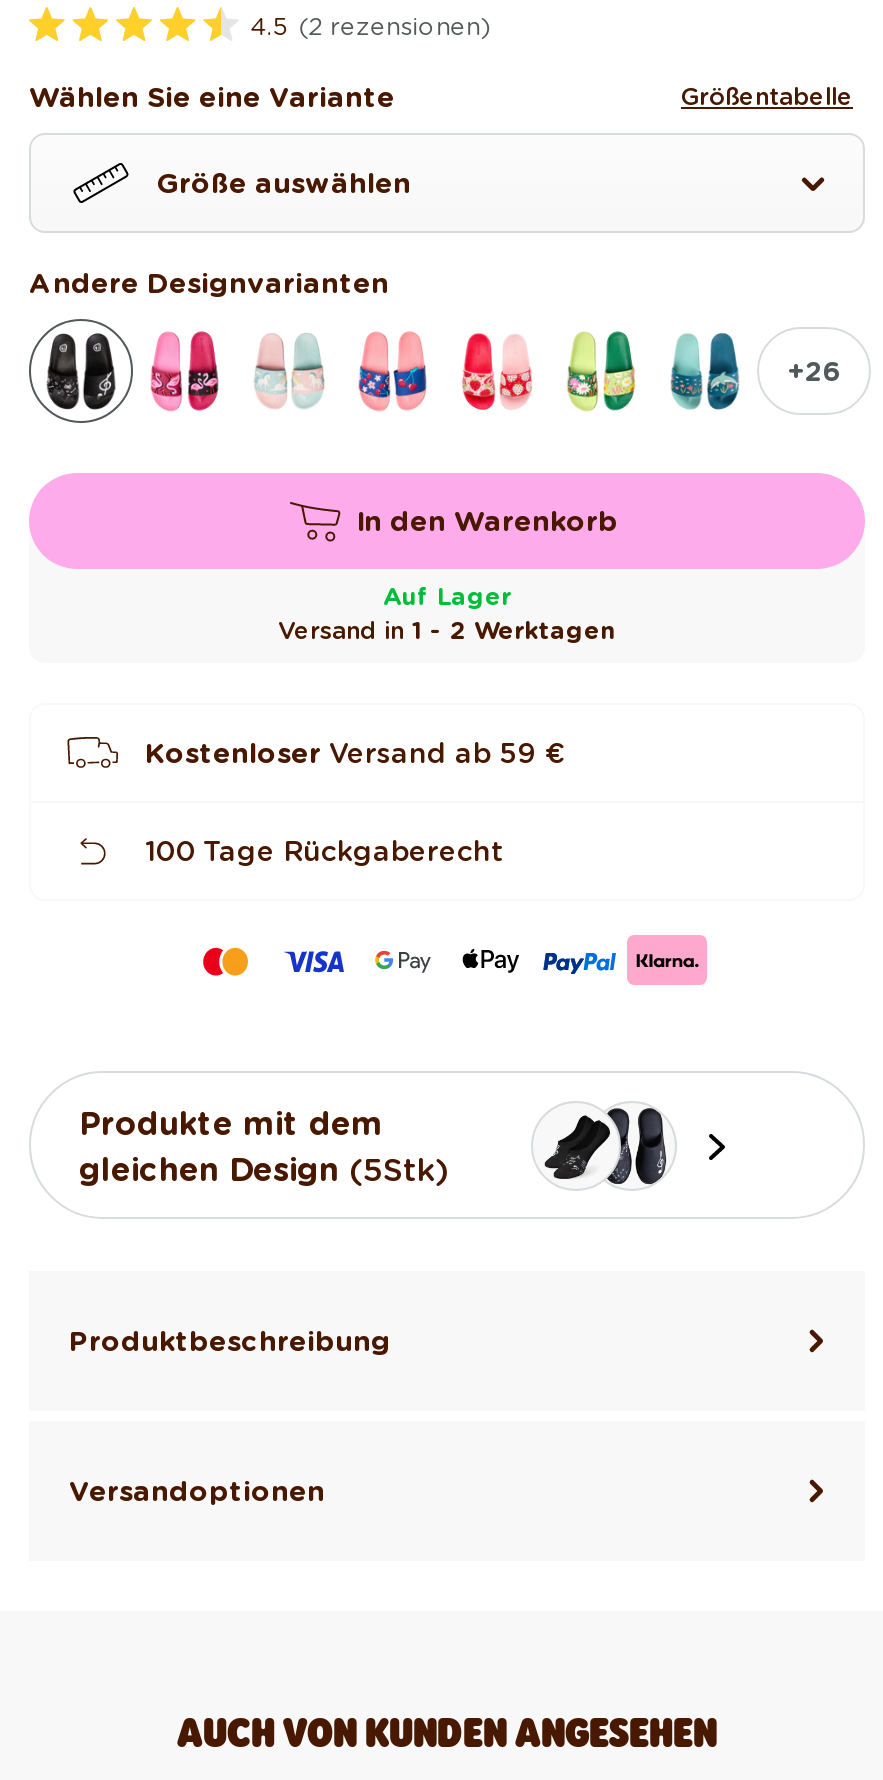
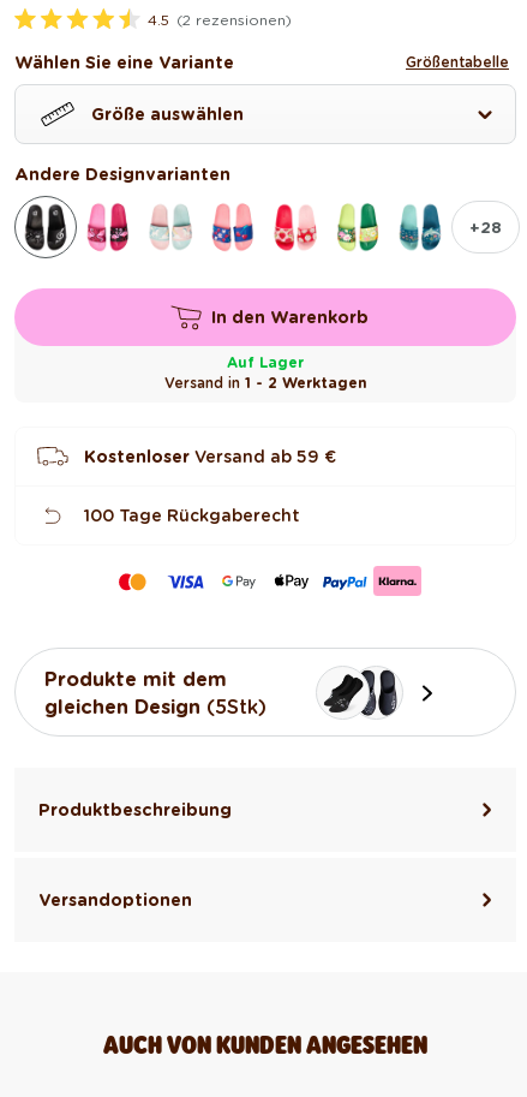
[787,354,841,386] +26 -> [469,217,502,236] +28

